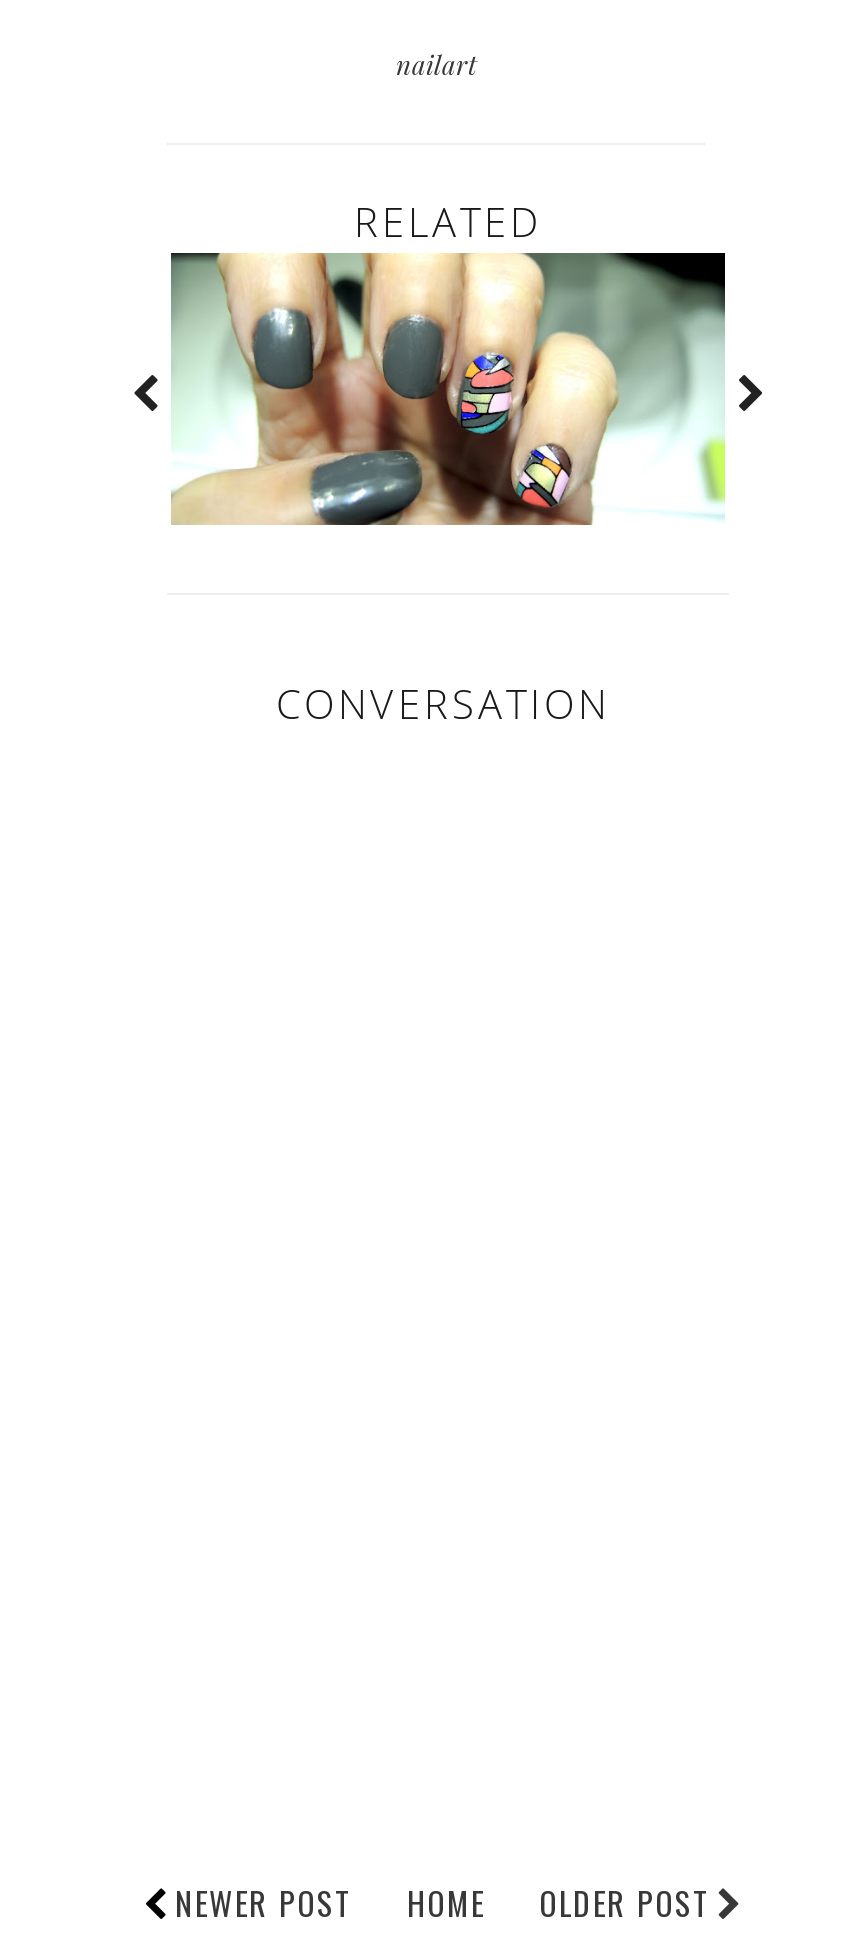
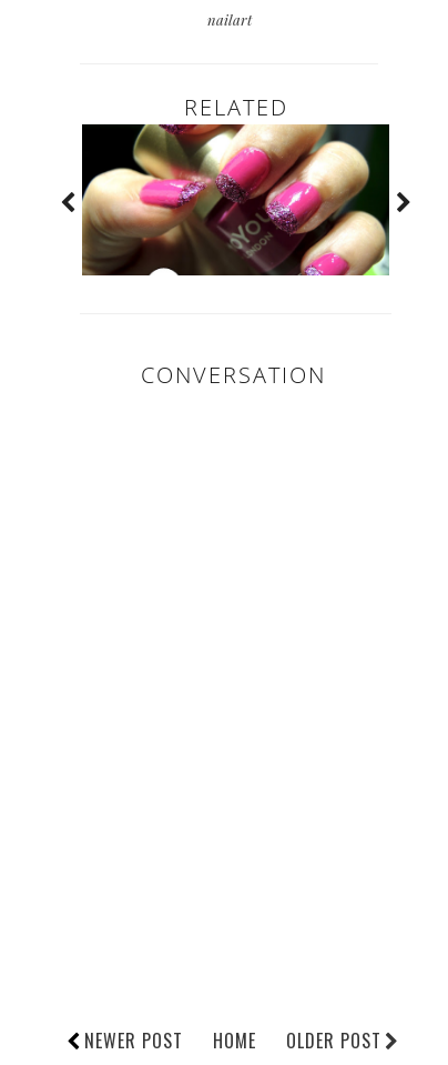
[169,251,727,527] [image] -> [81,123,390,277] [image]

